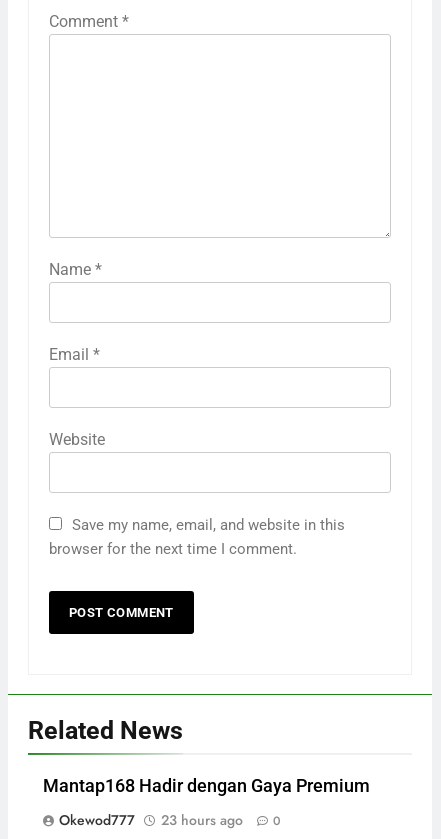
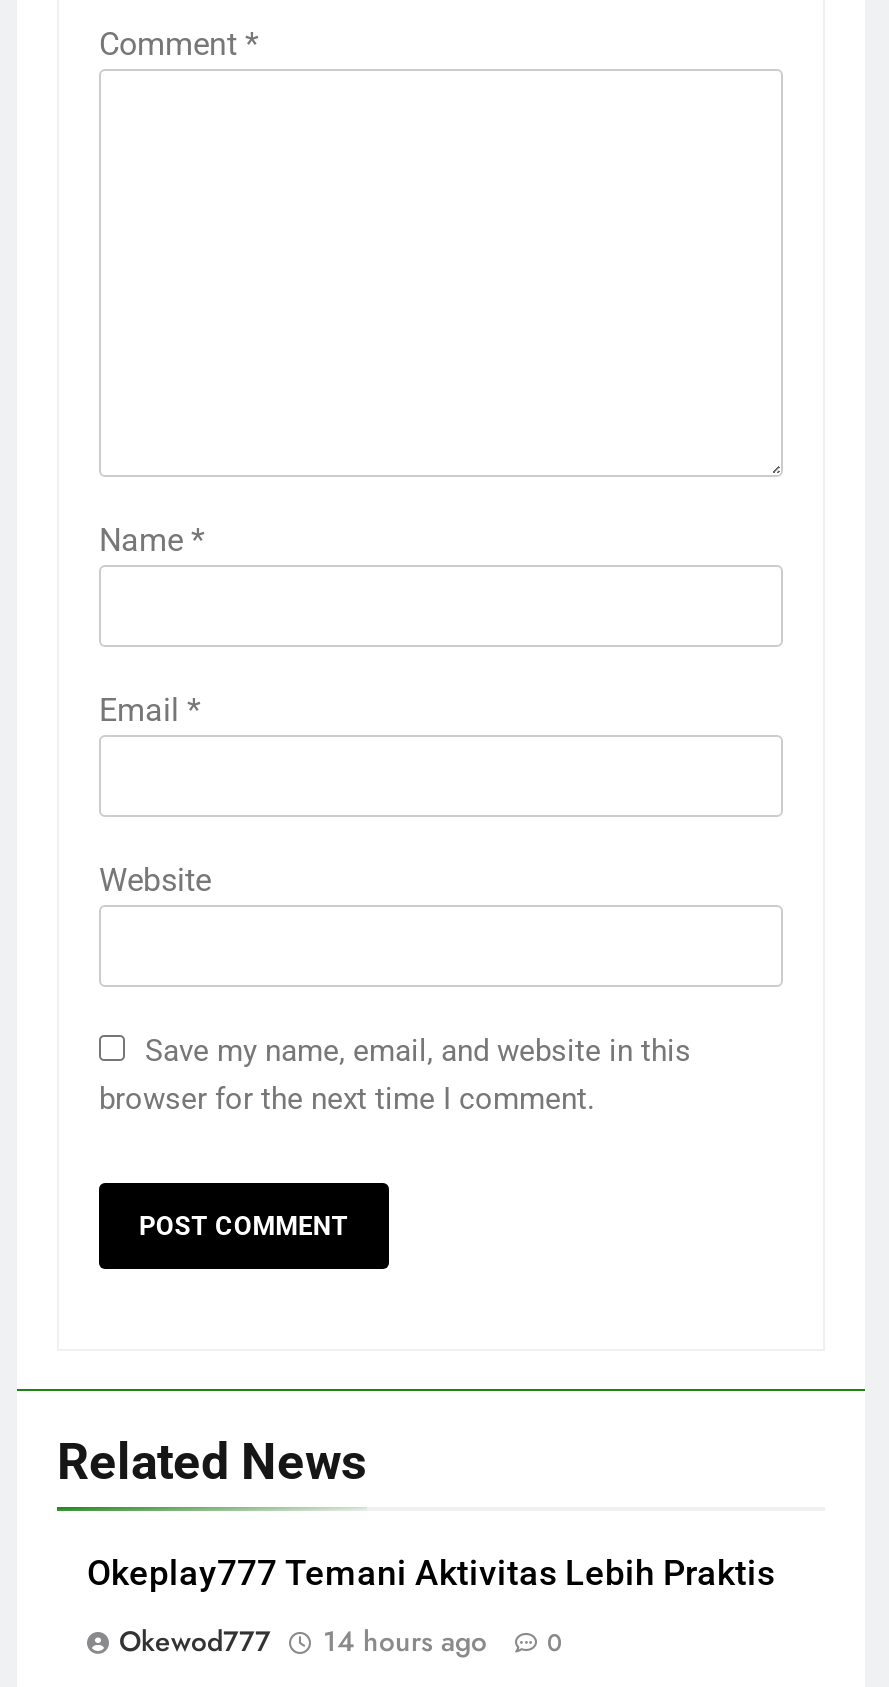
[43,776,370,796] Mantap168 Hadir dengan Gaya Premium -> [87,1553,775,1593] Okeplay777 Temani Aktivitas Lebih Praktis
[59,810,281,830] Okewod777 23 hours ago 0 -> [119,1621,563,1661] Okewod777 14 hours ago 0

